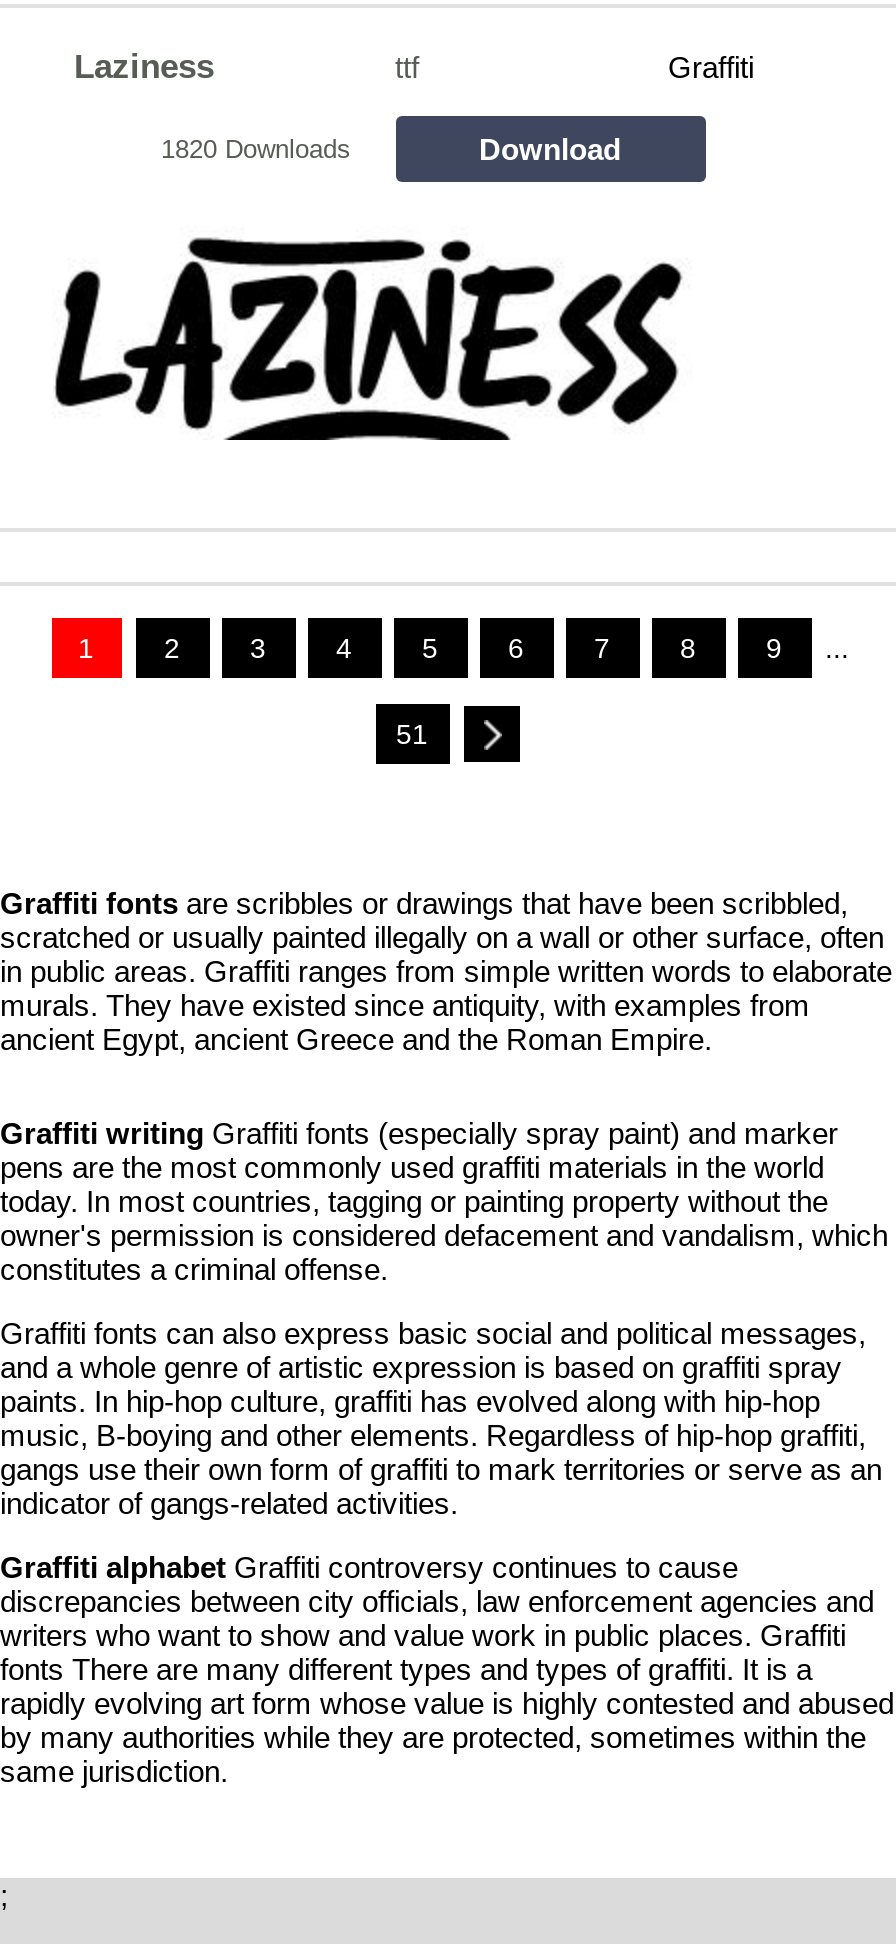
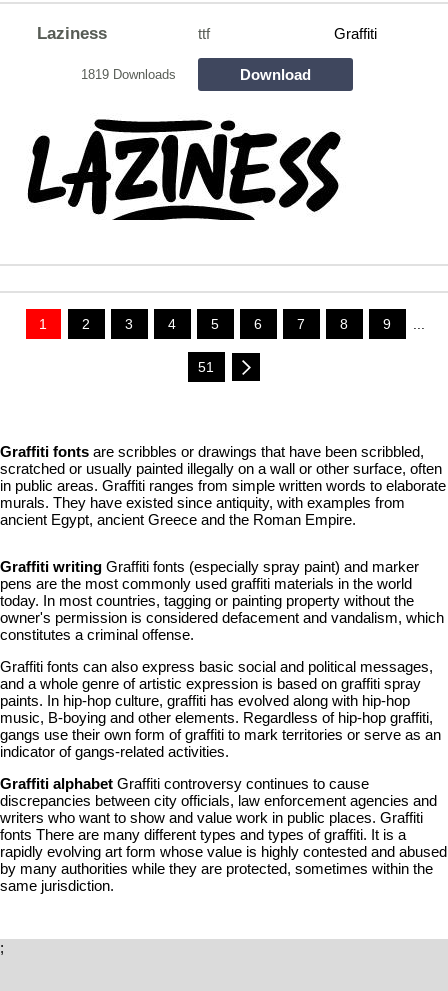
[161,134,351,164] 1820 Downloads -> [80,67,175,82] 1819 Downloads

